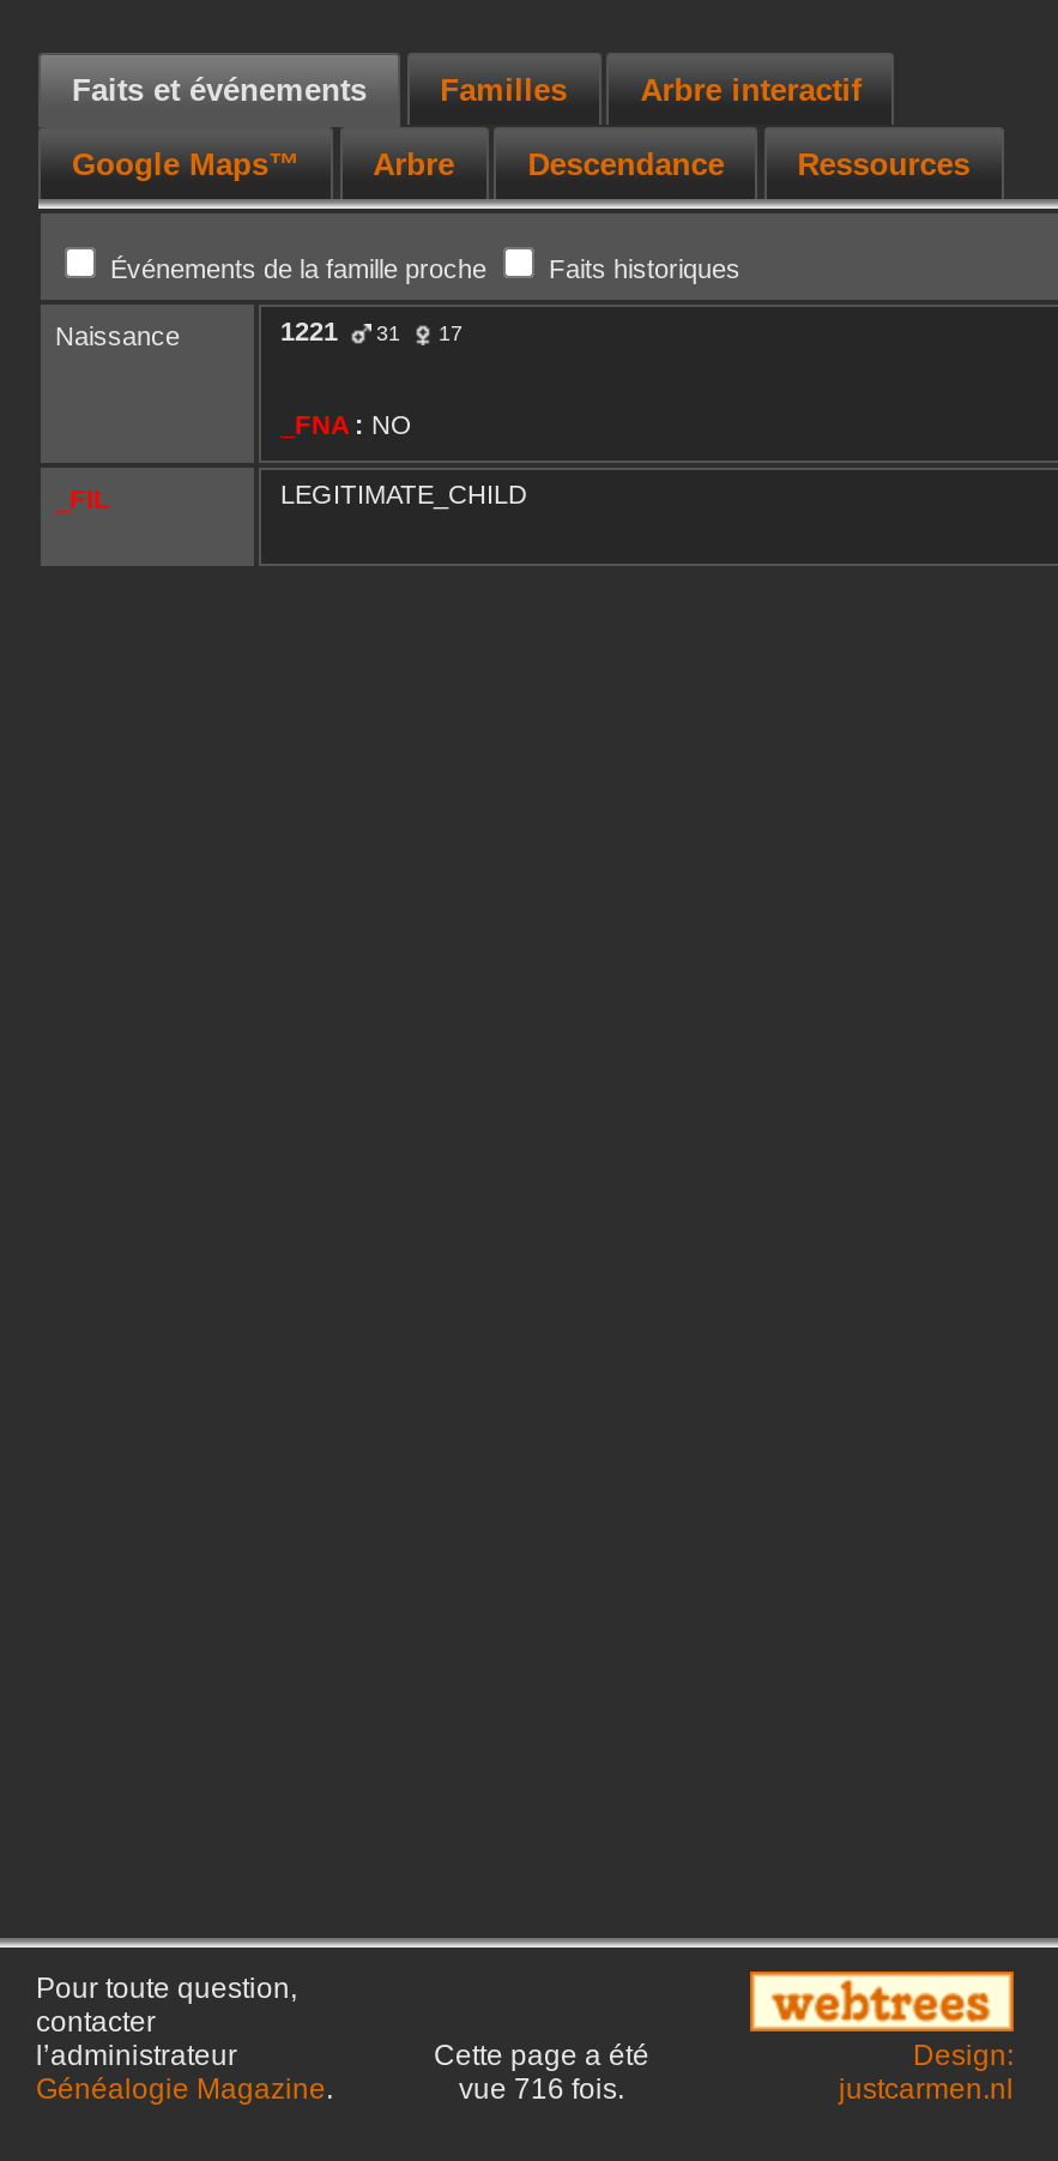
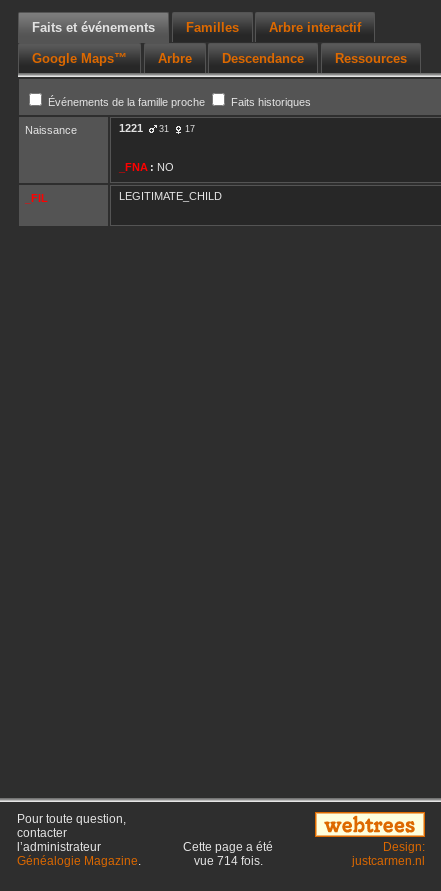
[459,2072,624,2106] vue 716 fois. -> [193,854,262,868] vue 714 fois.

